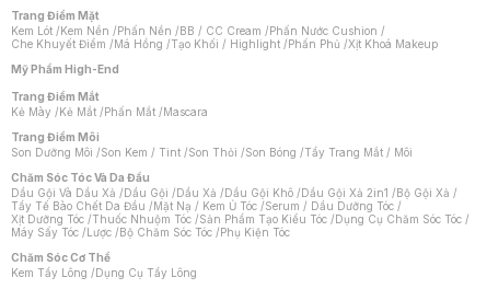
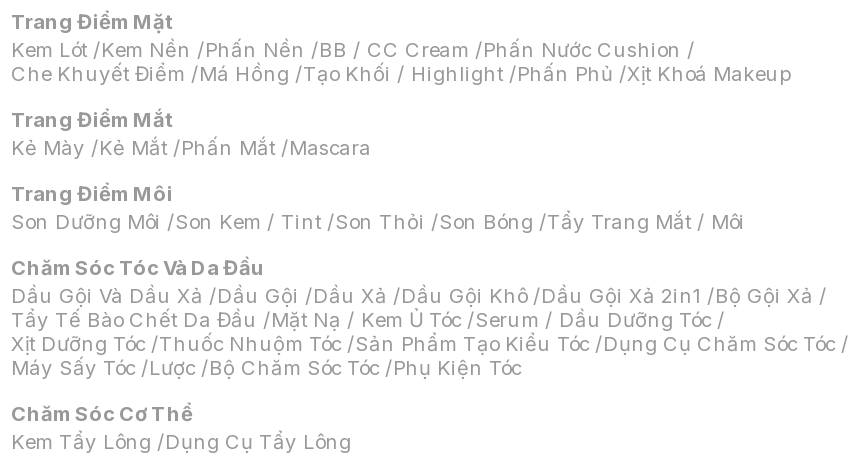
[11,63,119,76] Mỹ Phẩm High-End -> none

